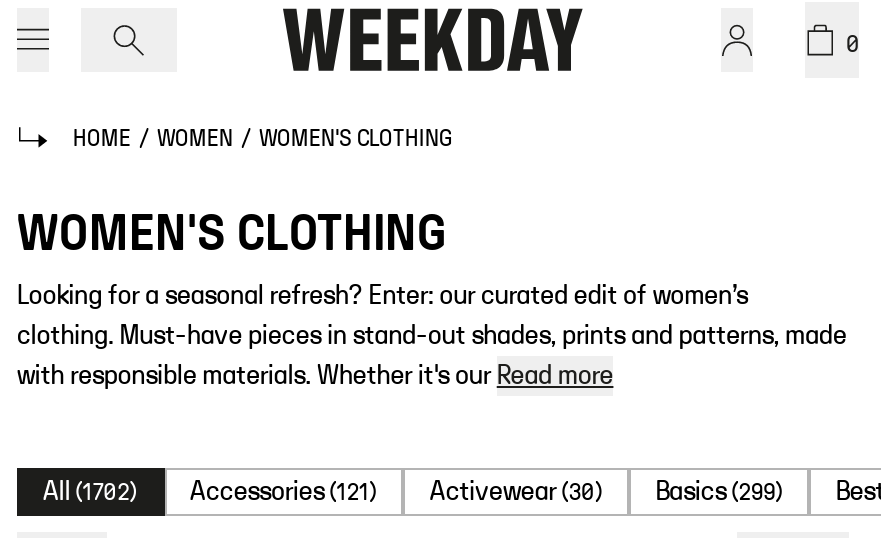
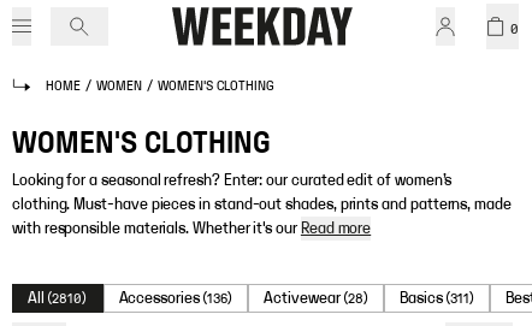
[43,478,138,506] All (1702) -> [28,290,87,307] All (2810)
[190,478,378,506] Accessories (121) -> [119,290,233,307] Accessories (136)
[430,478,603,506] Activewear (30) -> [264,290,369,307] Activewear (28)
[655,478,784,506] Basics (299) -> [400,290,475,307] Basics (311)

